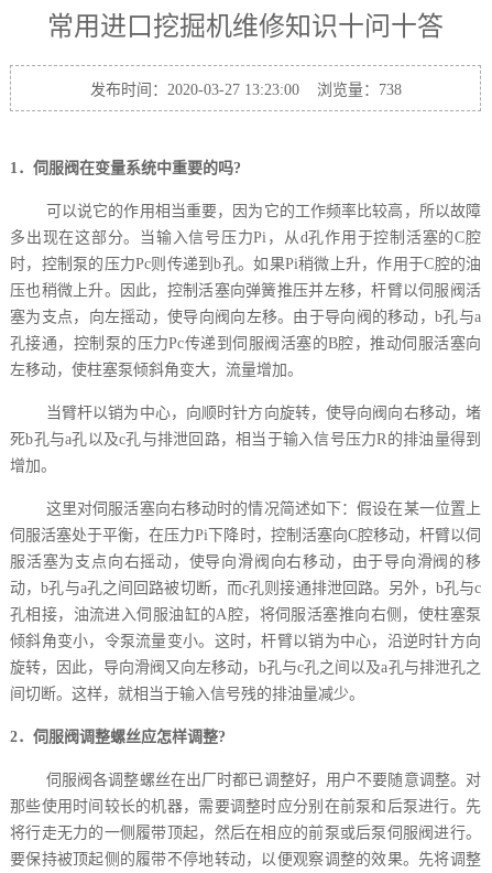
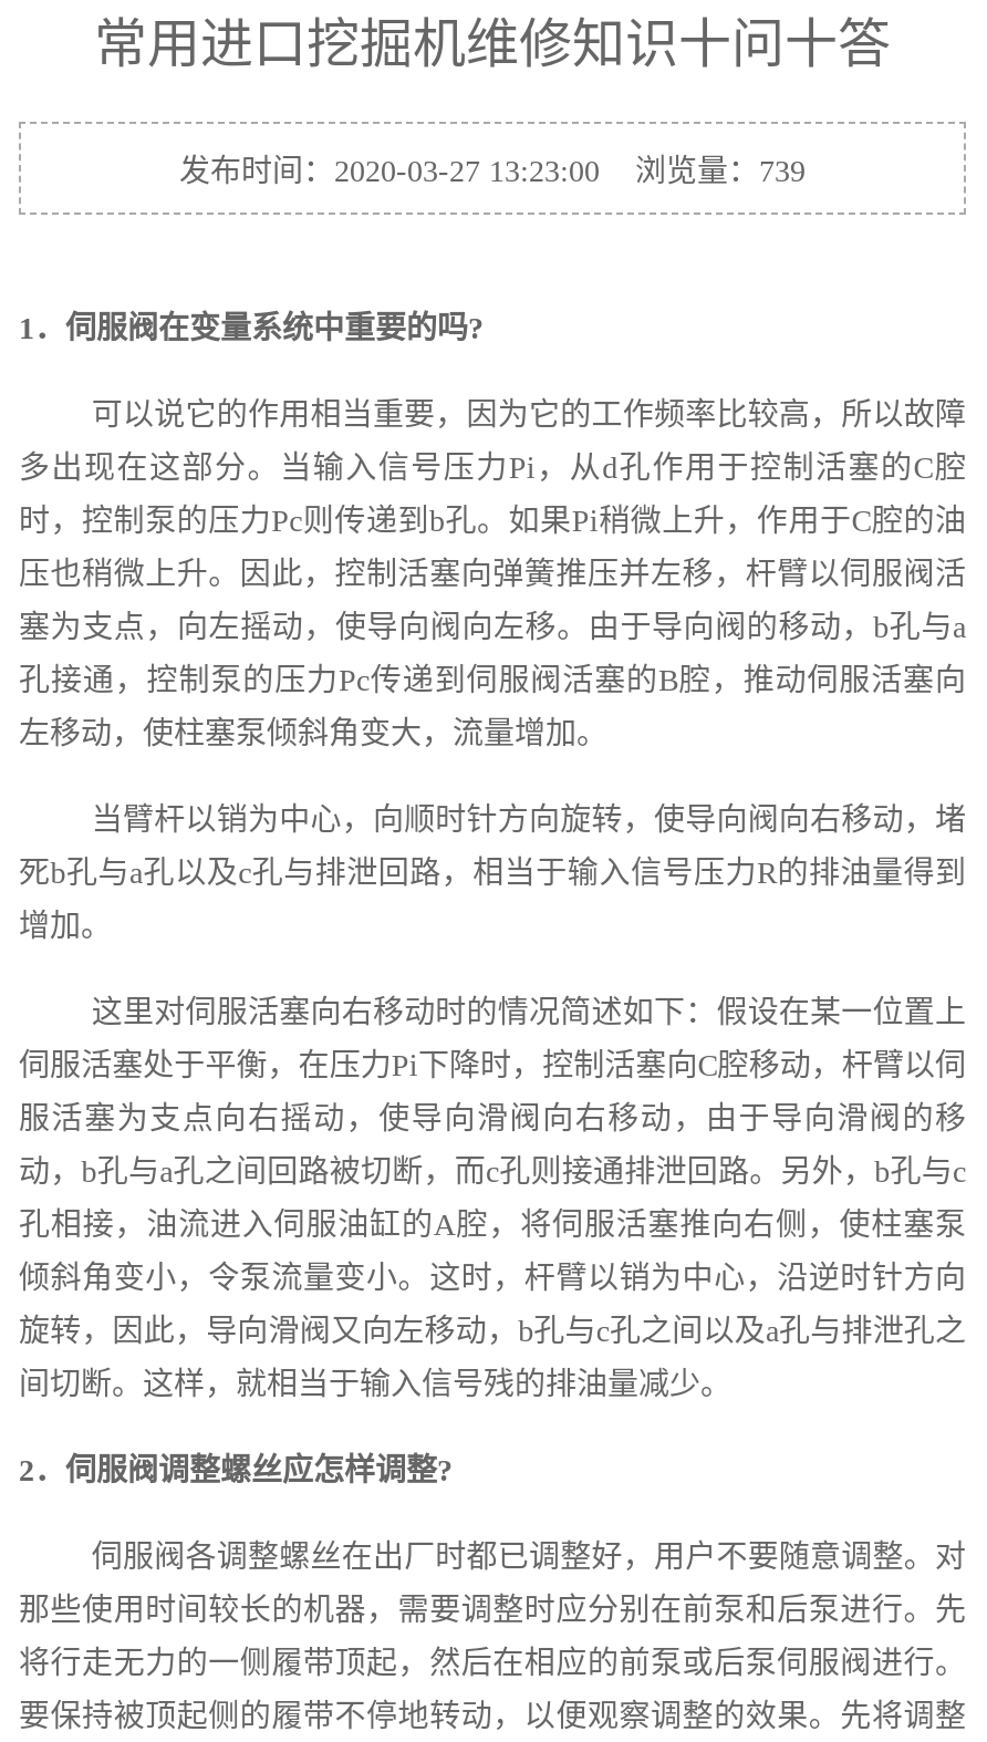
[90,81,401,98] 发布时间：2020-03-27 13:23:00 浏览量：738 -> [179,154,806,187] 发布时间：2020-03-27 13:23:00 浏览量：739

